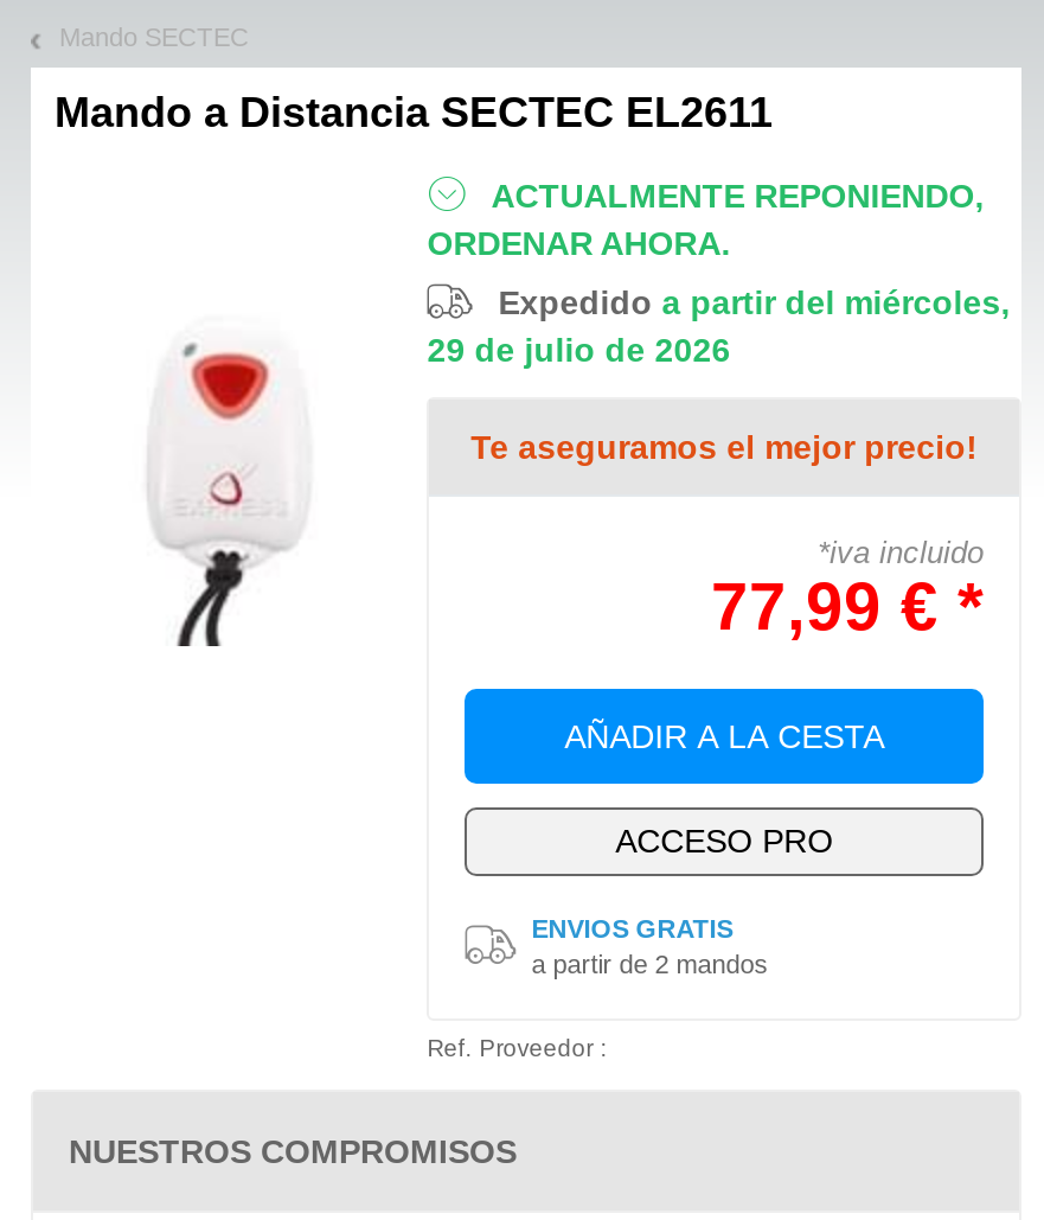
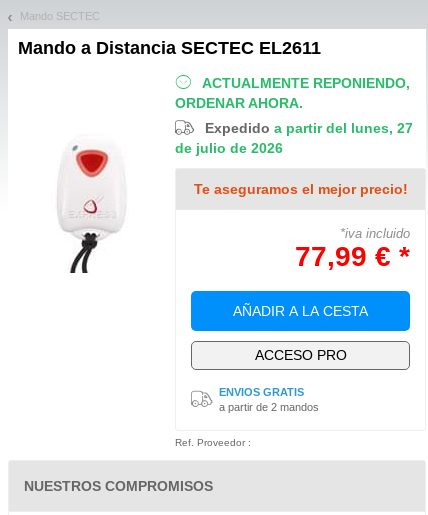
[427,283,1010,369] Expedido a partir del miércoles, | 29 de julio de 2026 -> [175,120,413,156] Expedido a partir del lunes, 27 | de julio de 2026

